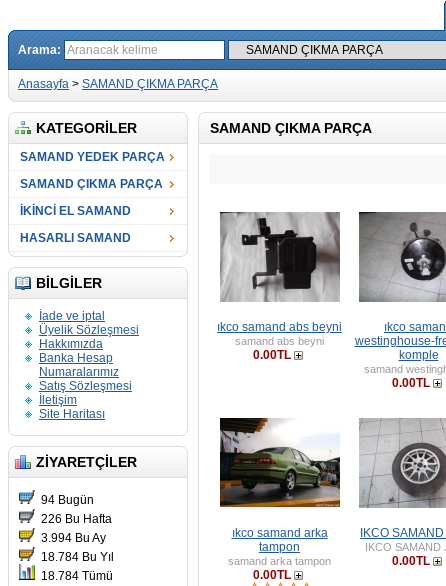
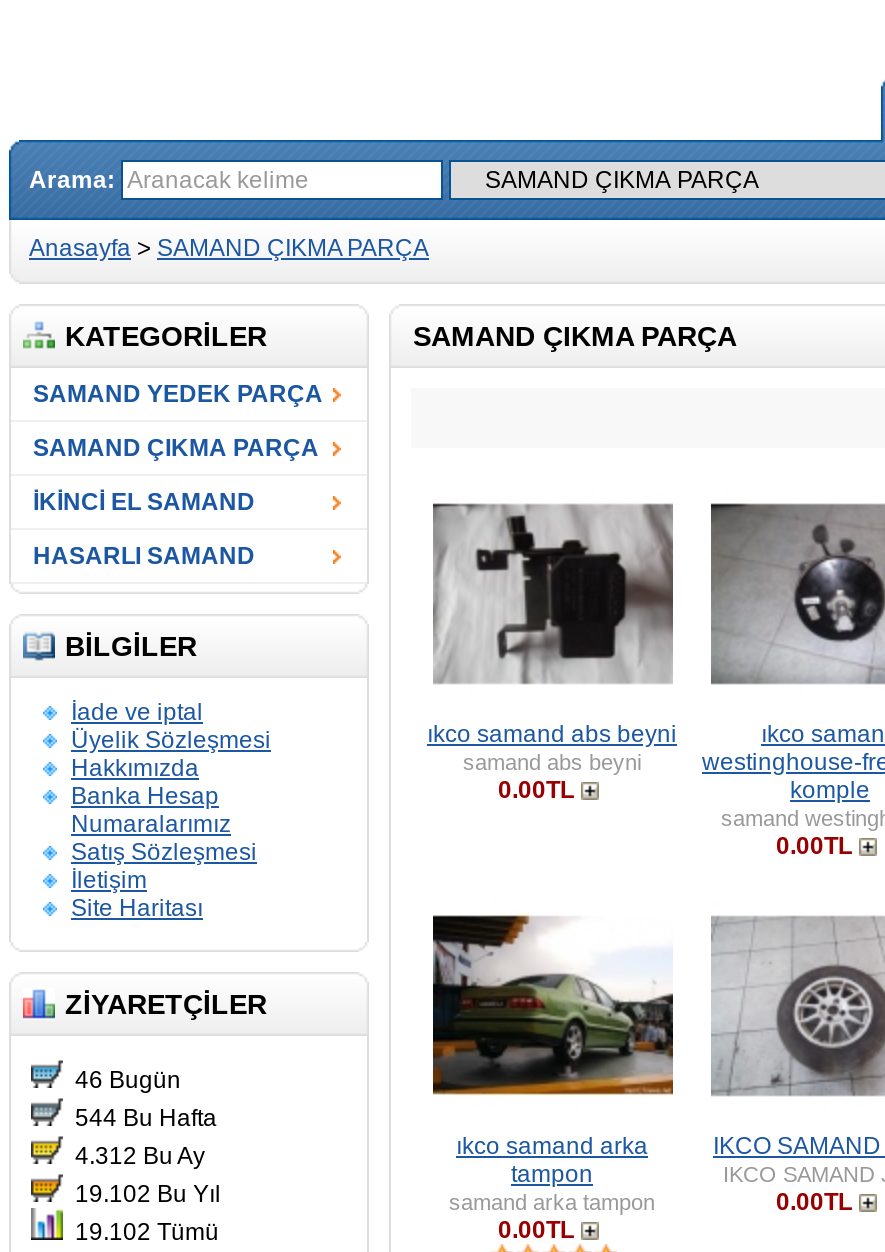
[35,493,94,507] 94 Bugün -> [63,1066,181,1094] 46 Bugün
[35,512,112,526] 226 Bu Hafta -> [63,1104,217,1132] 544 Bu Hafta
[35,531,106,545] 3.994 Bu Ay -> [63,1142,205,1170] 4.312 Bu Ay
[35,550,114,564] 18.784 Bu Yıl -> [63,1180,221,1208] 19.102 Bu Yıl
[35,569,113,583] 18.784 Tümü -> [63,1218,219,1246] 19.102 Tümü

